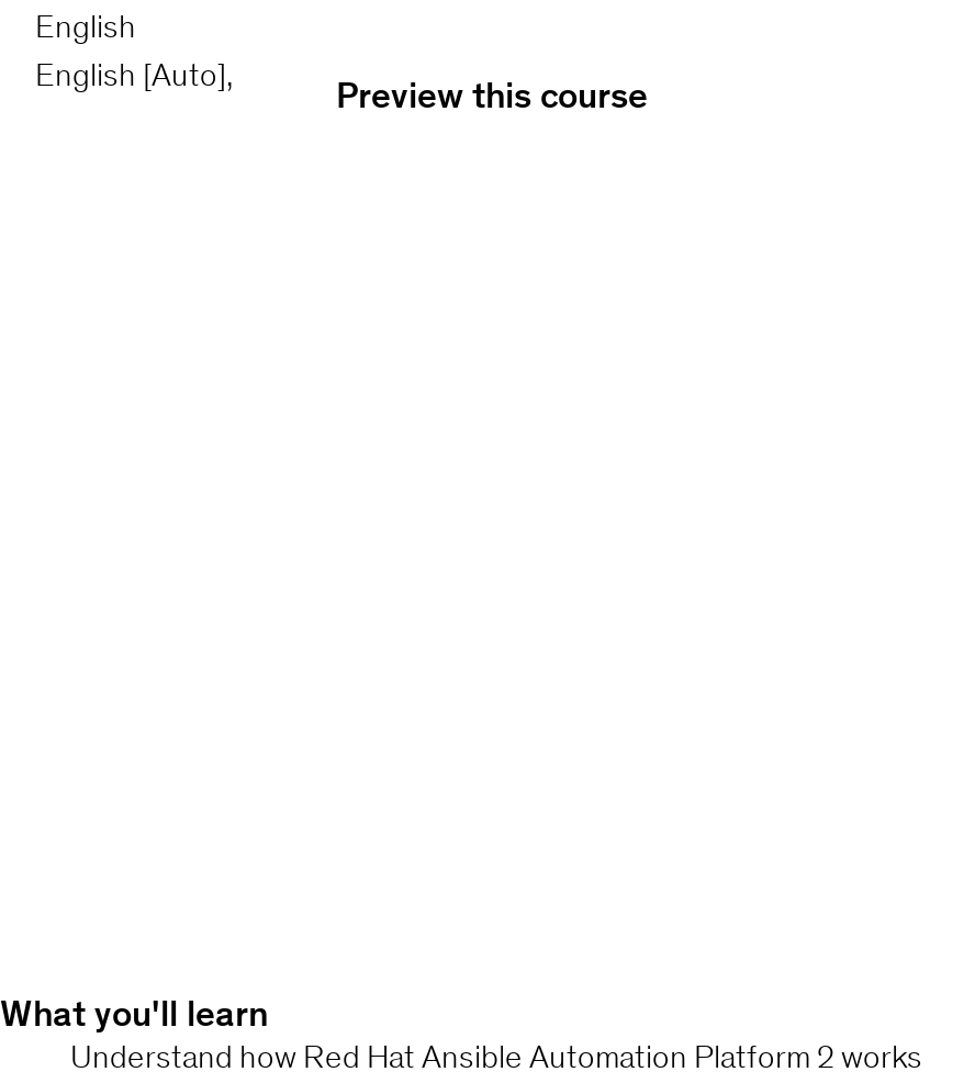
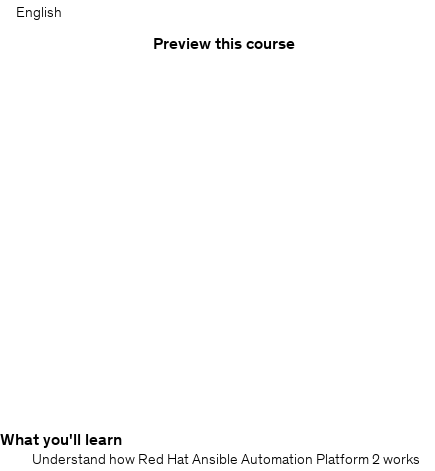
[35,55,233,94] English [Auto], -> none

